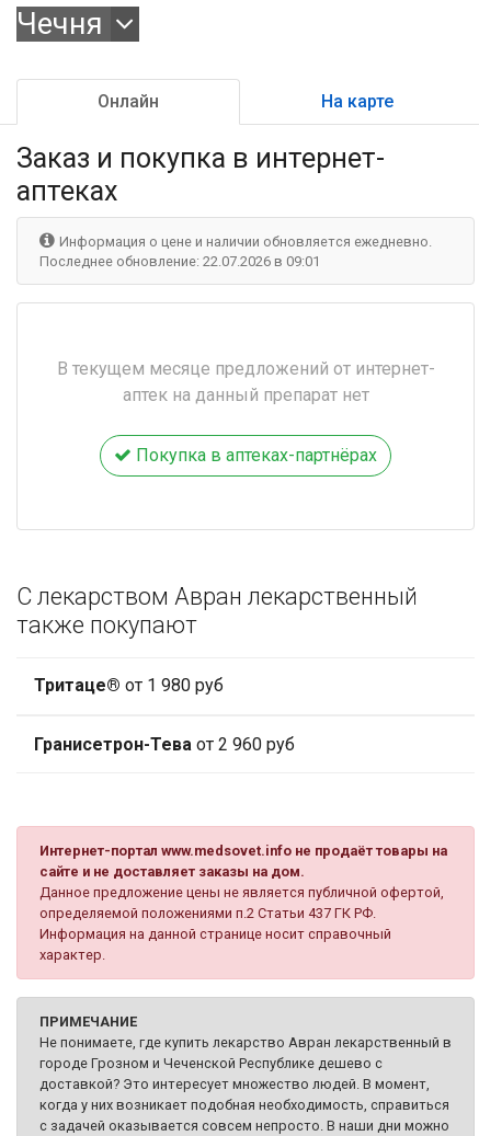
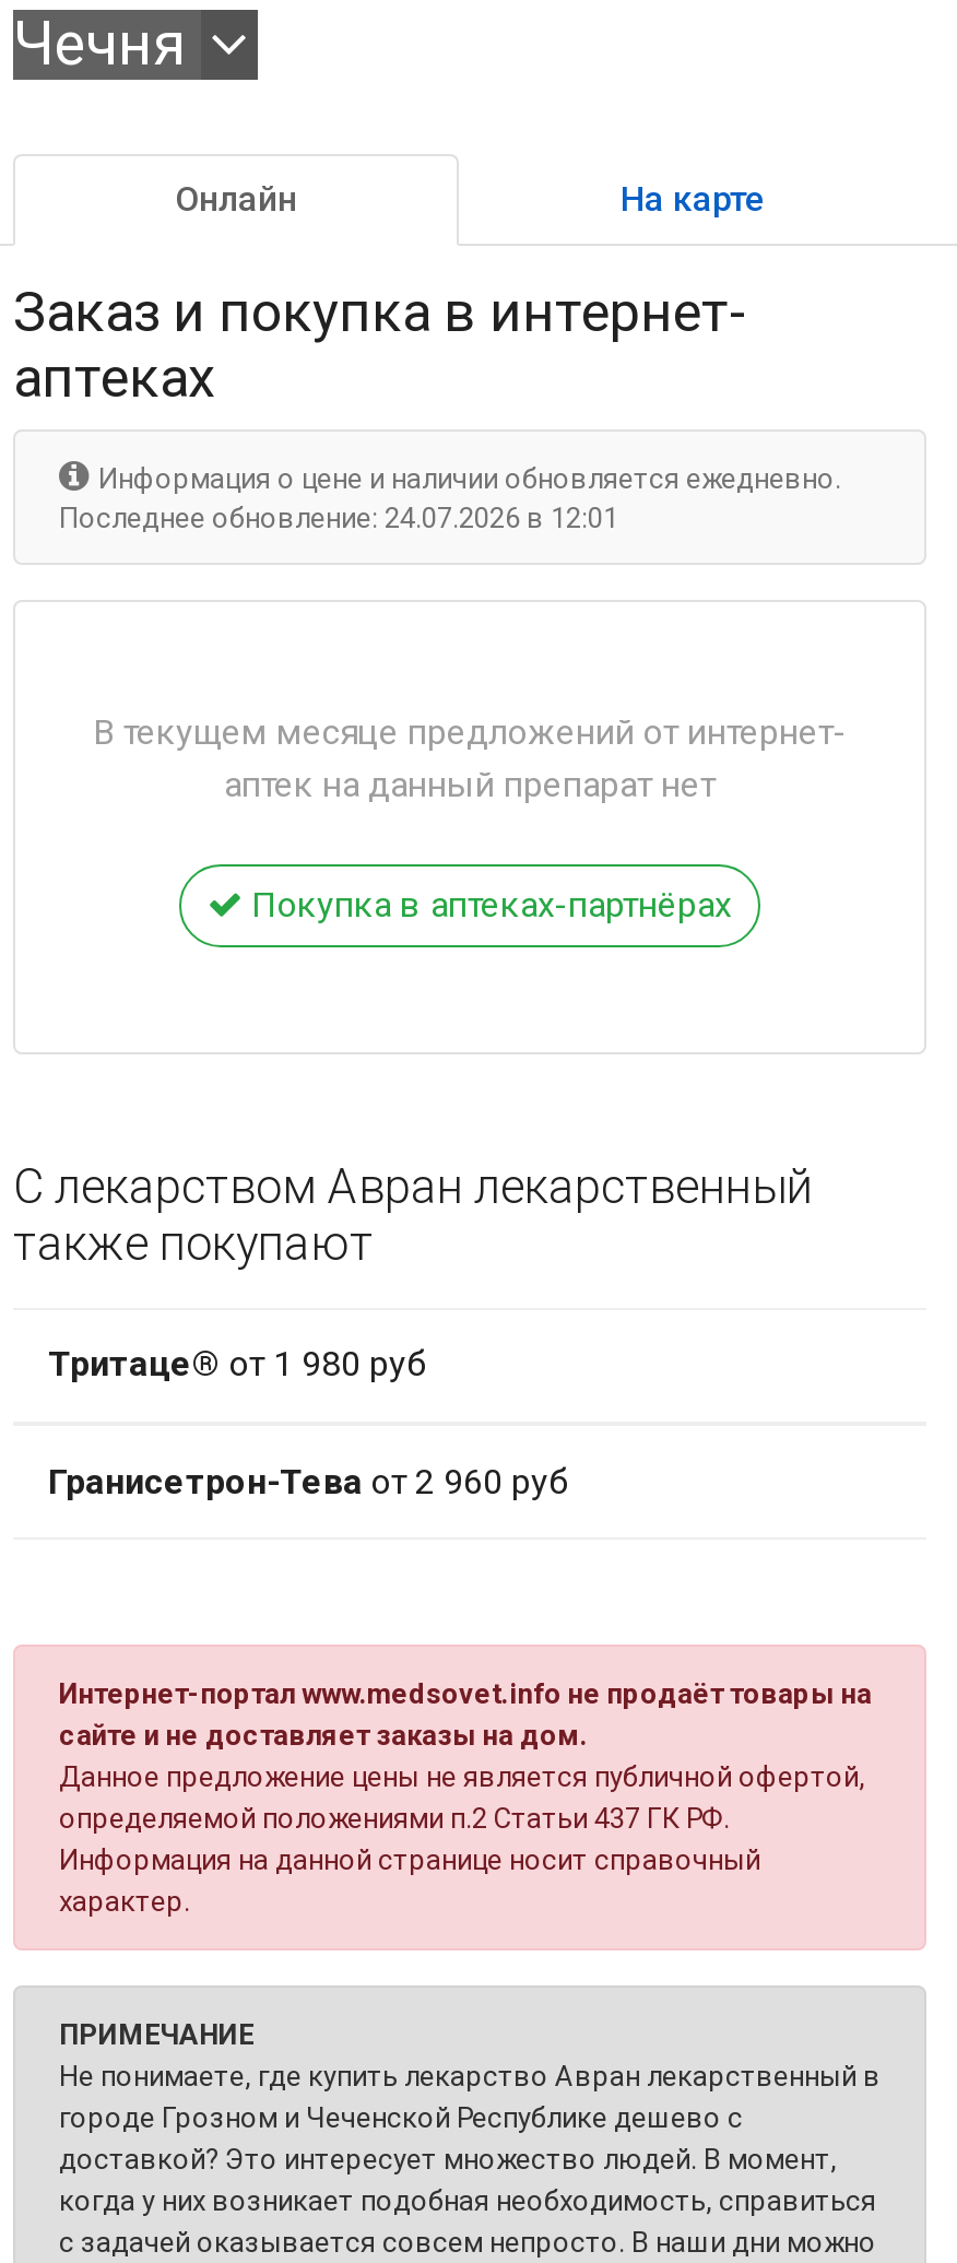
[39,253,320,269] Последнее обновление: 22.07.2026 в 09:01 -> [59,501,618,534] Последнее обновление: 24.07.2026 в 12:01

